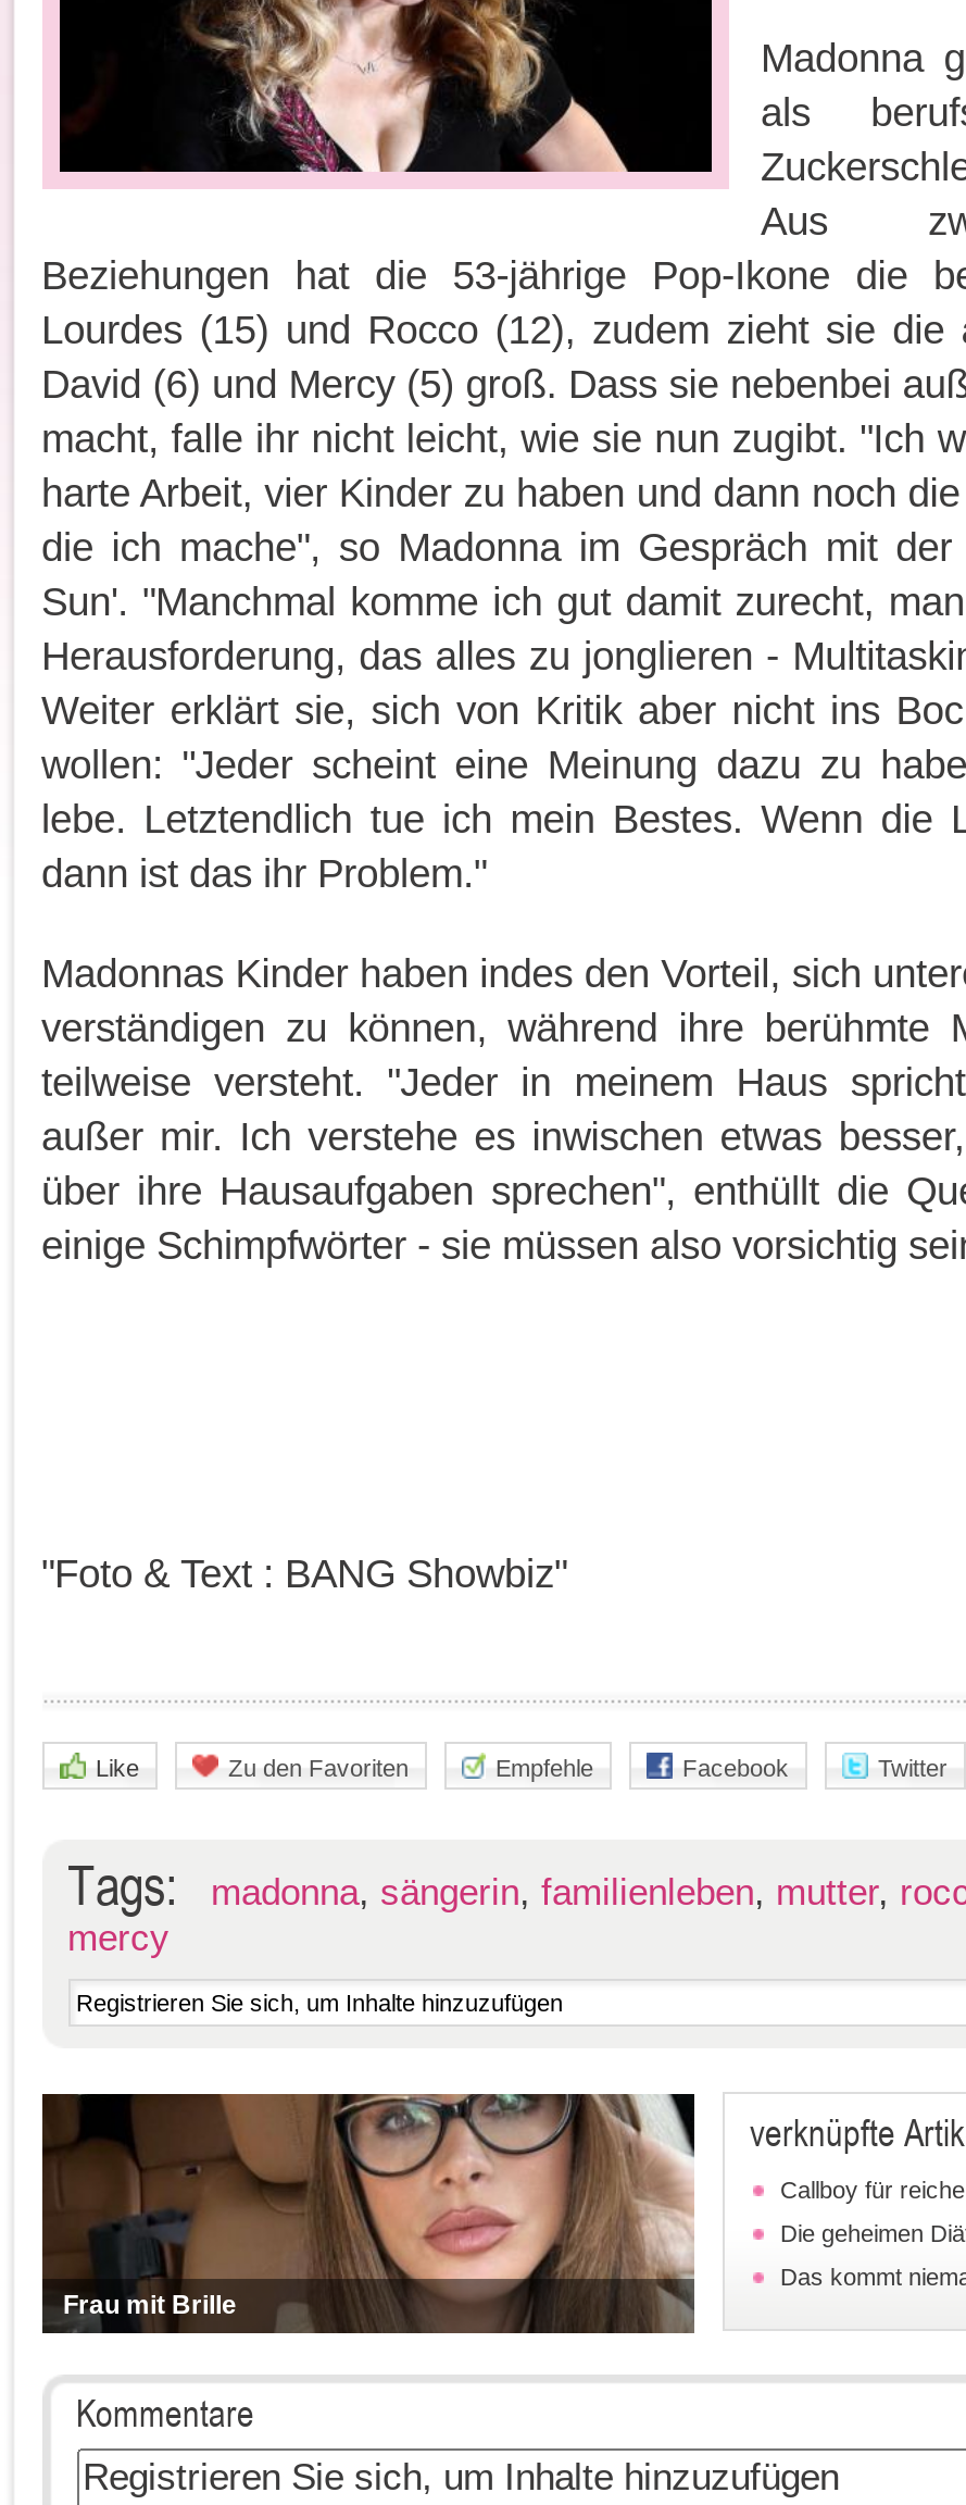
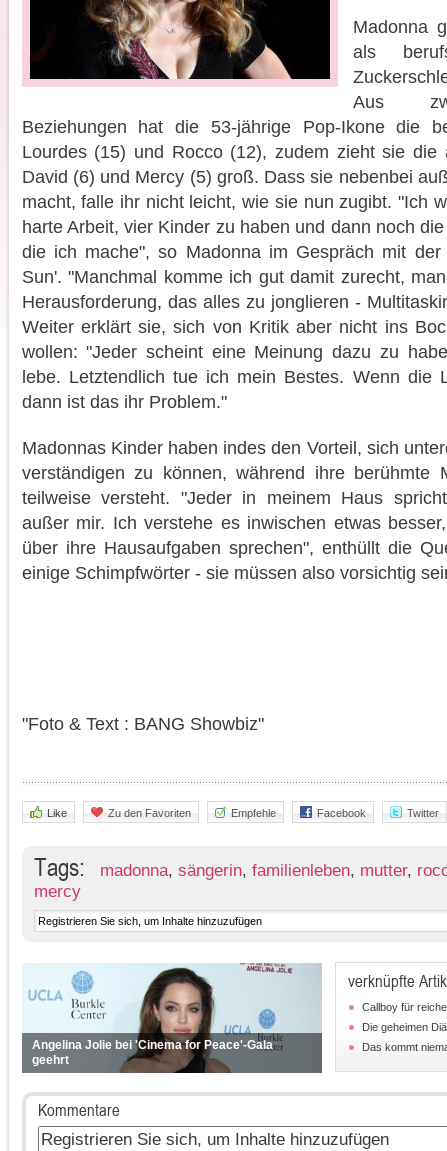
[40,2092,697,2335] [image] | Frau mit Brille -> [22,963,322,1073] [image] | Angelina Jolie bei 'Cinema for Peace'-Gala | geehrt

